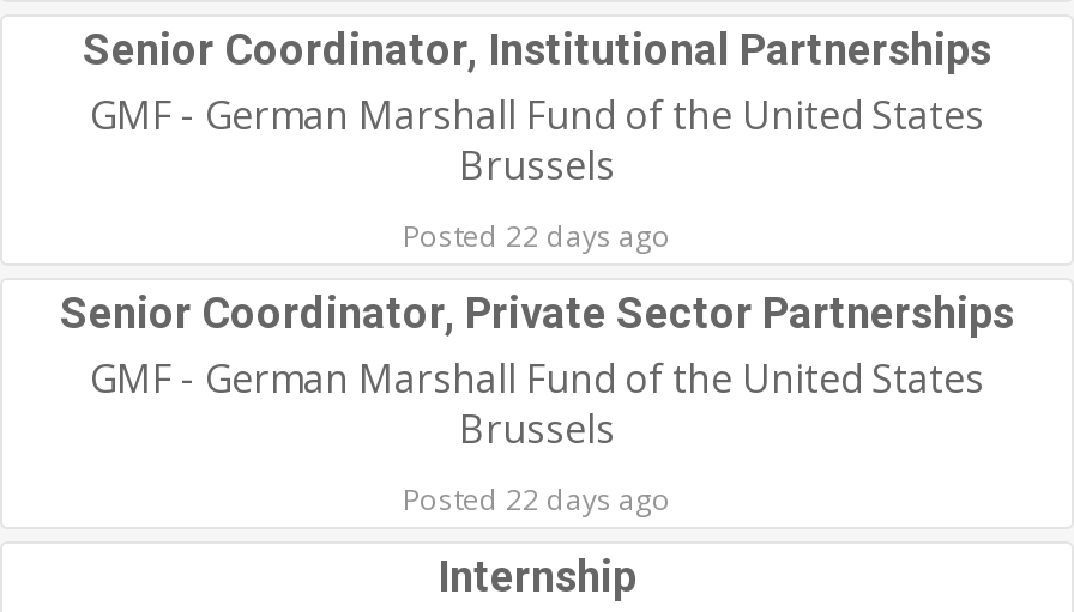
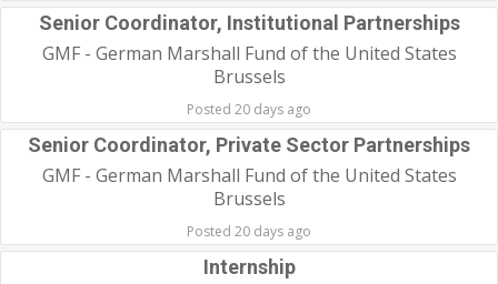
[403,216,671,256] Posted 22 days ago -> [187,100,311,119] Posted 20 days ago
[403,479,671,520] Posted 22 days ago -> [187,222,311,241] Posted 20 days ago

